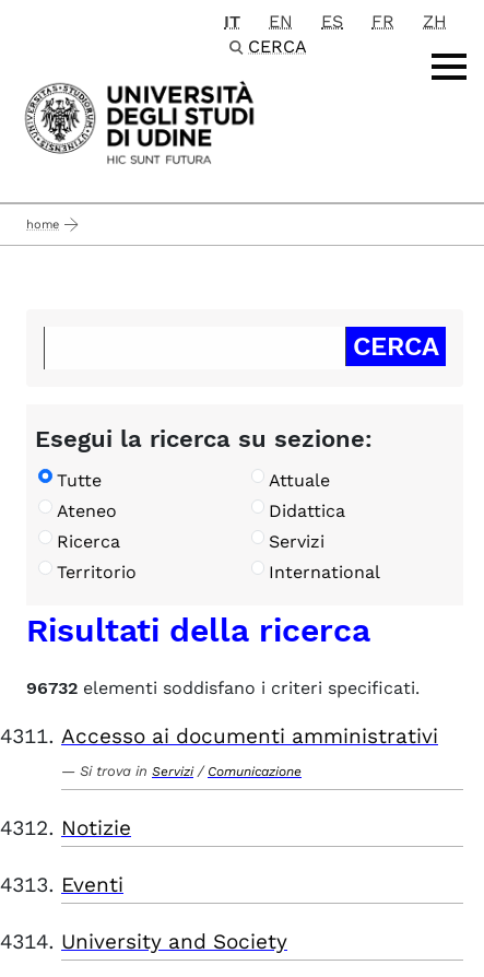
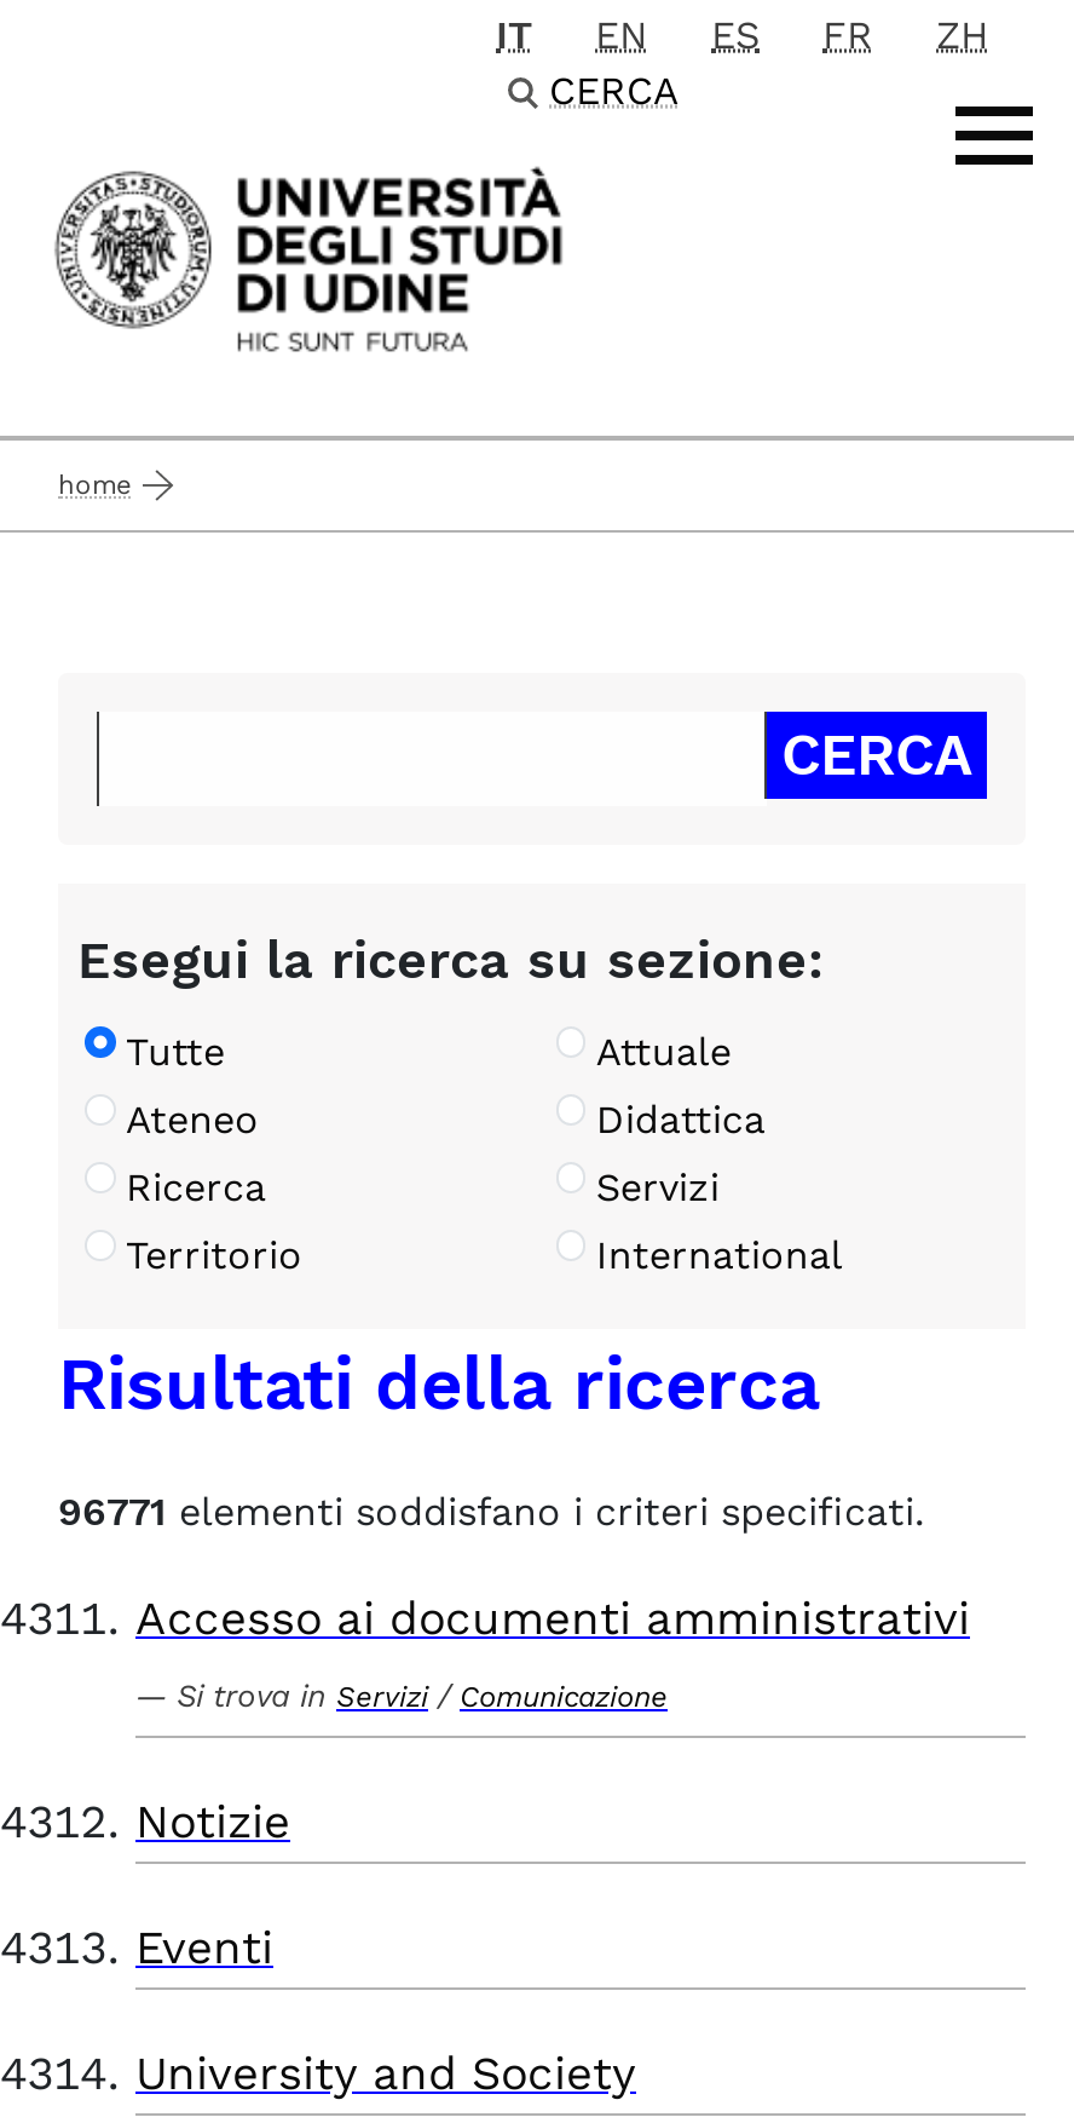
[26,678,420,698] 96732 elementi soddisfano i criteri specificati. -> [58,1489,924,1535] 96771 elementi soddisfano i criteri specificati.

